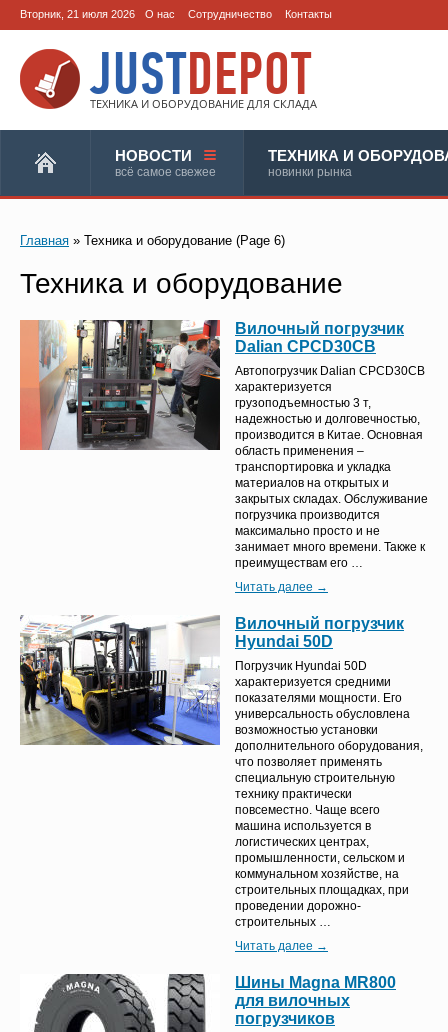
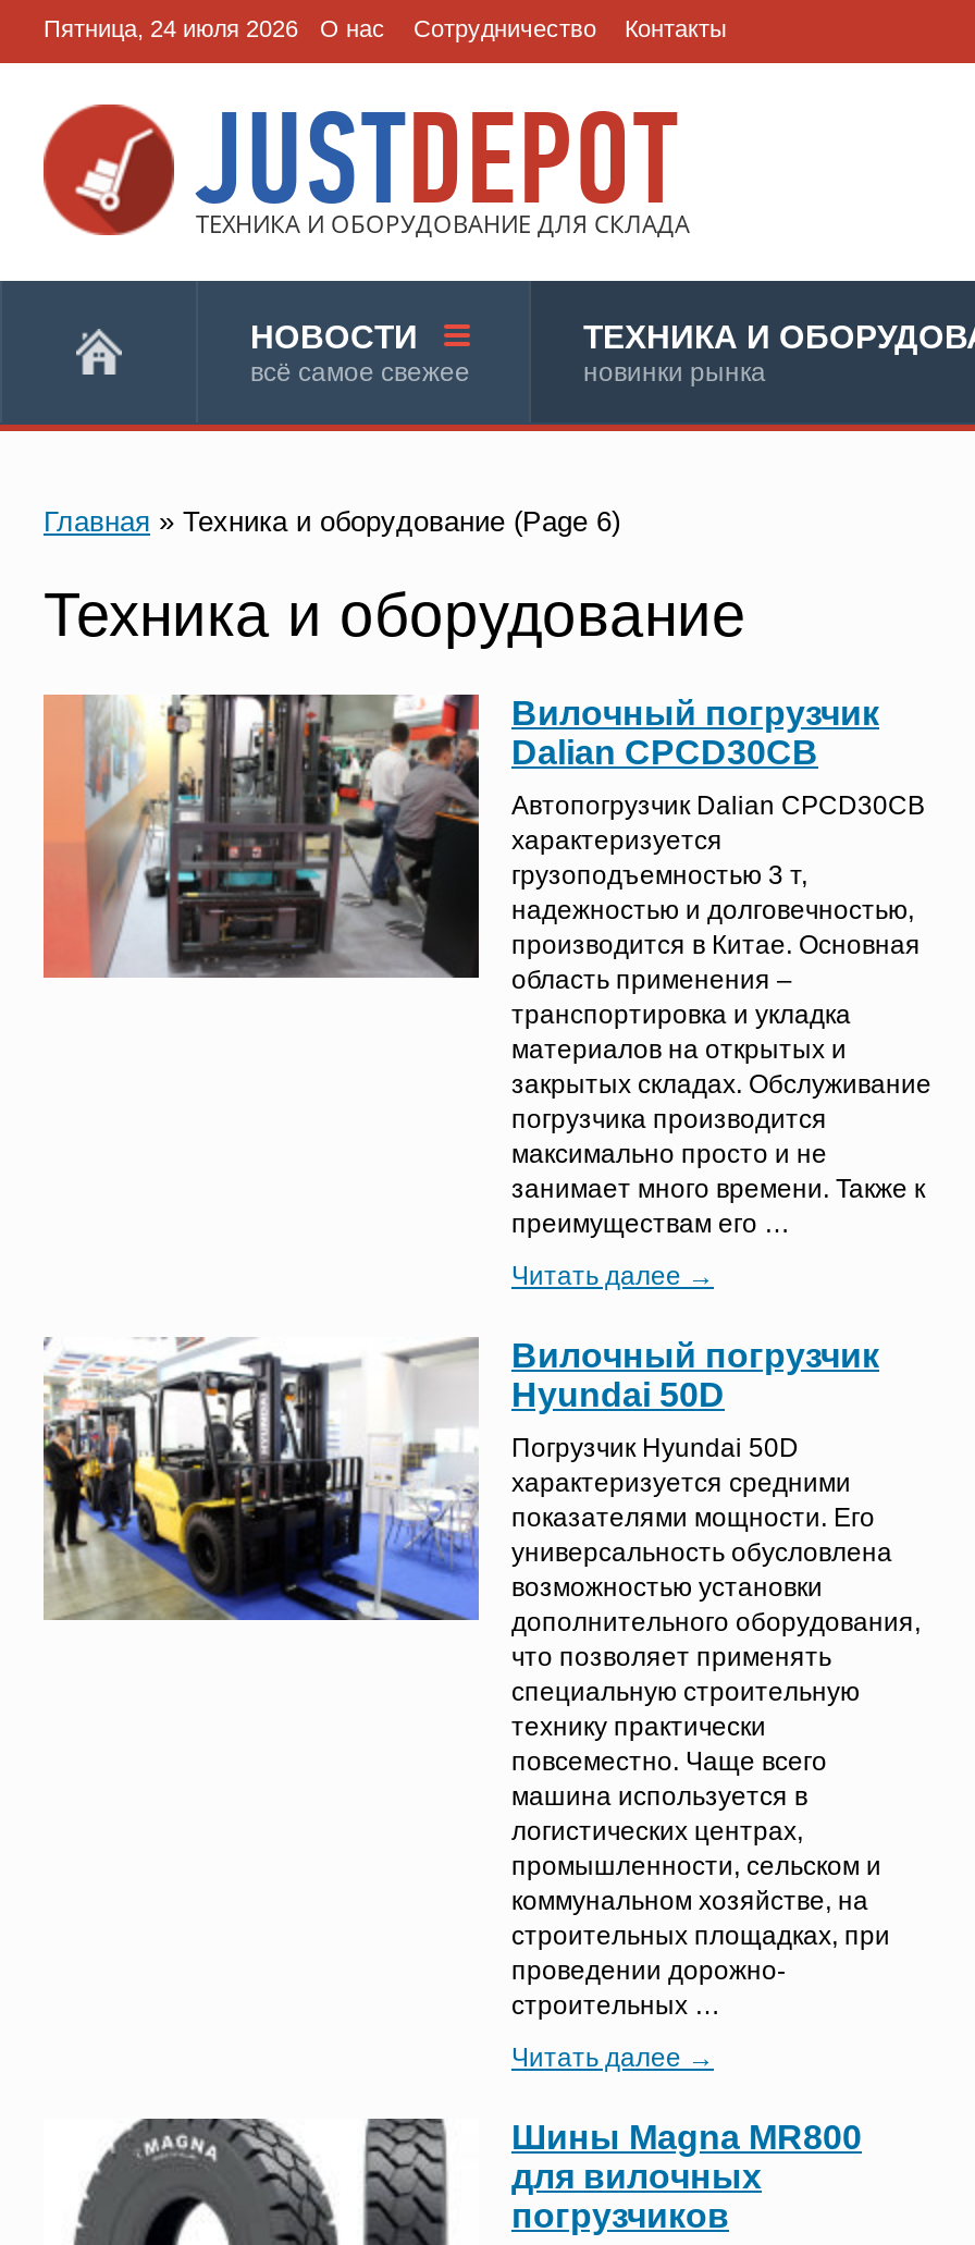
[20,8,332,20] Вторник, 21 июля 2026 О нас Сотрудничество Контакты -> [44,15,727,41] Пятница, 24 июля 2026 О нас Сотрудничество Контакты

